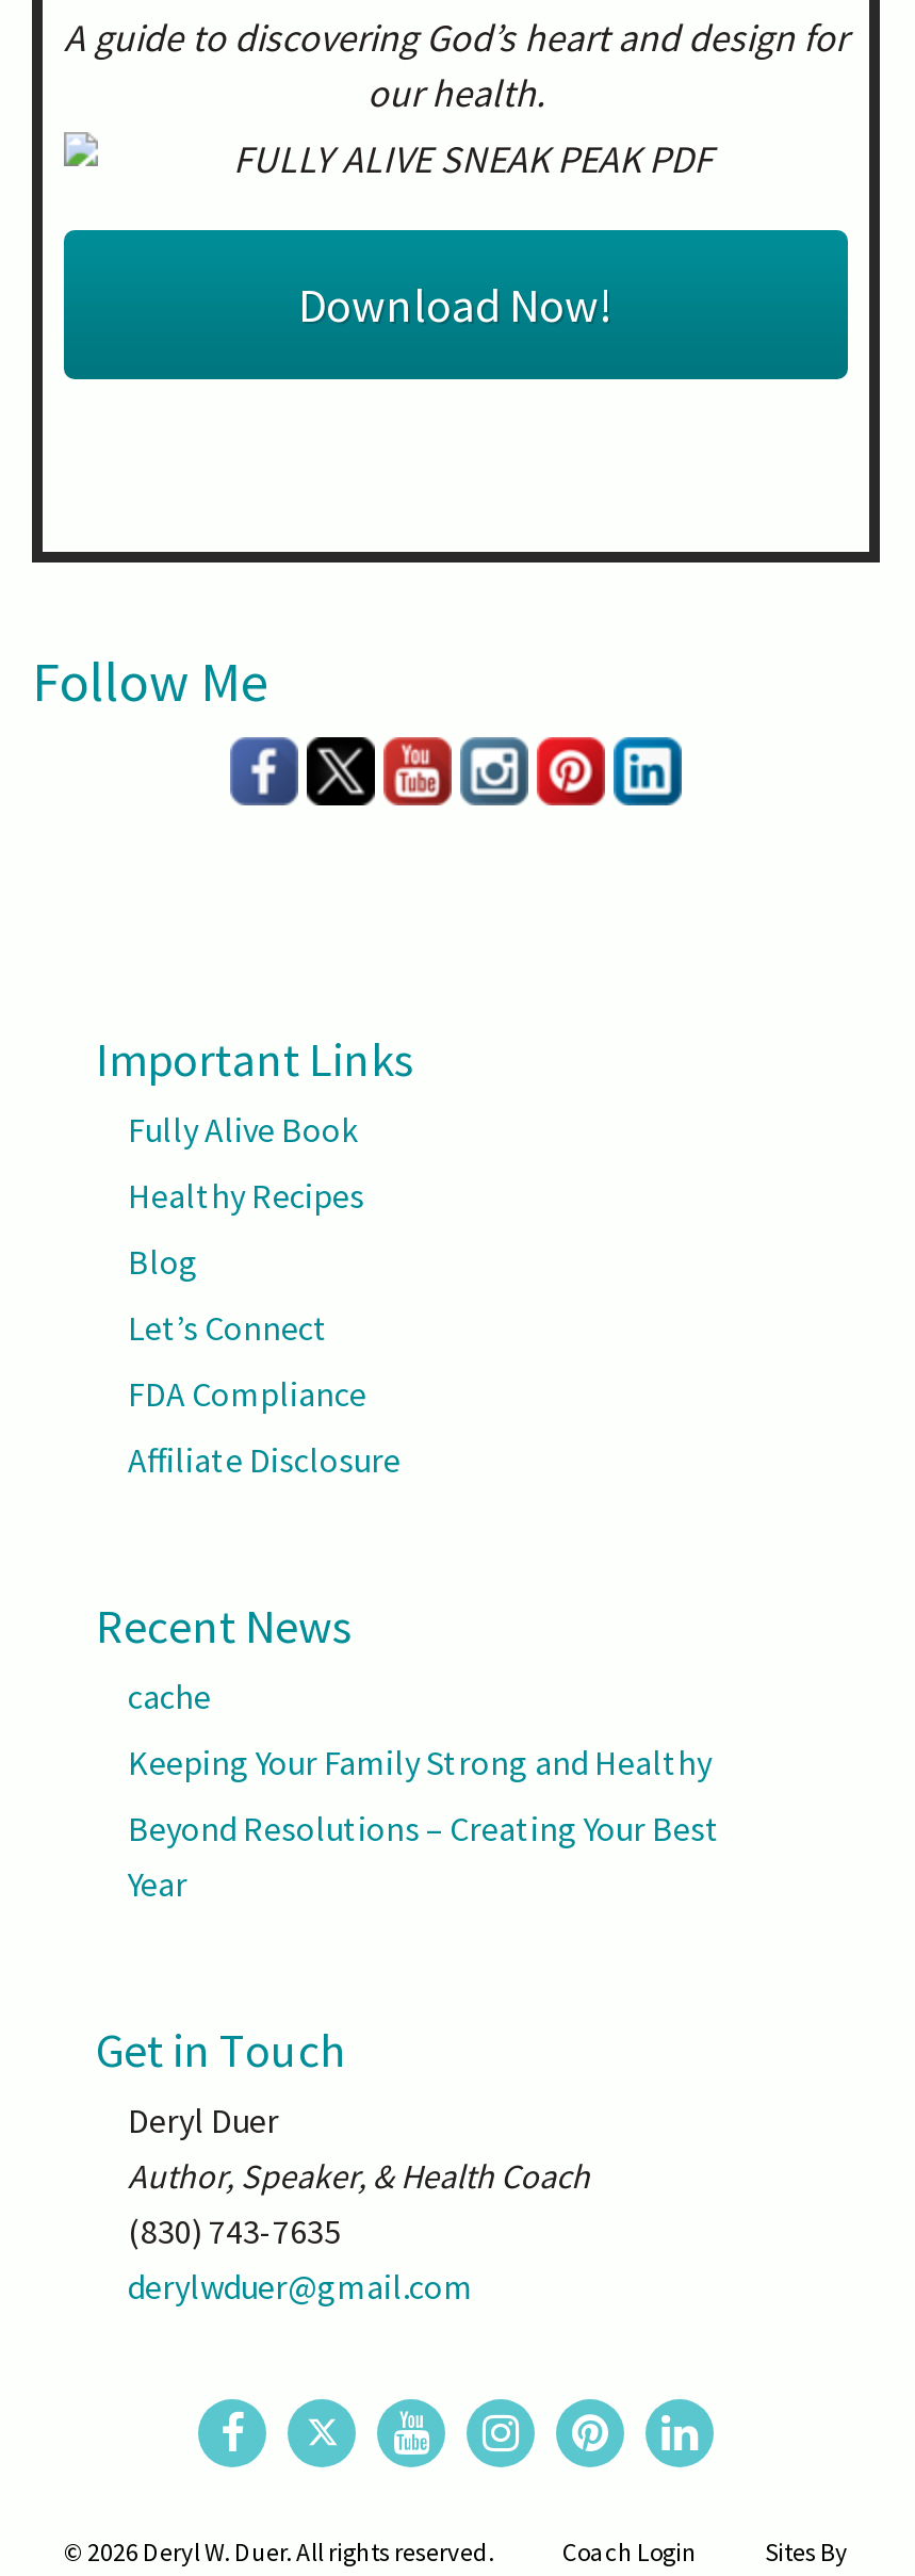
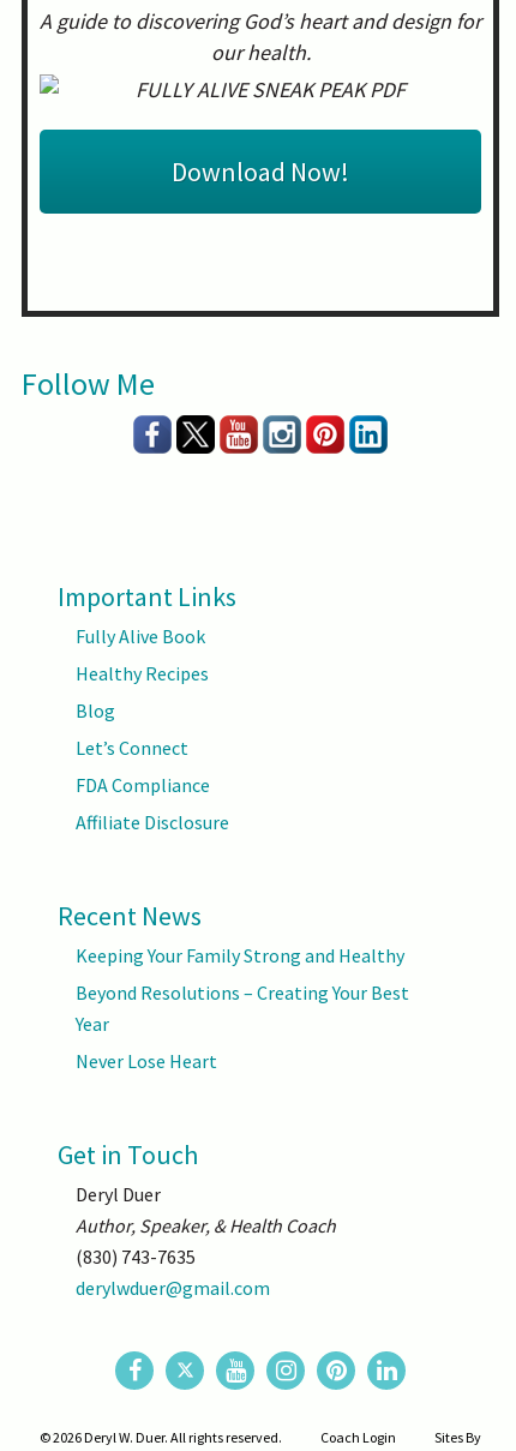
[128,1675,211,1717] cache -> none
moved [128,1741,720,1905] -> [76,943,409,1036]: Keeping Your Family Strong and Healthy | Beyond Resolutions – Creating Your Best | Year
none -> [76,1049,217,1073] Never Lose Heart

